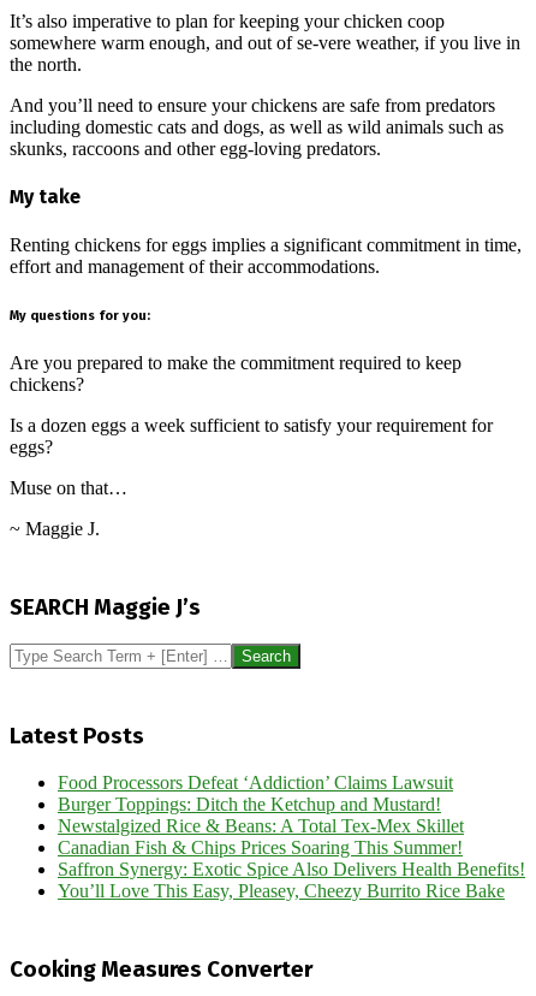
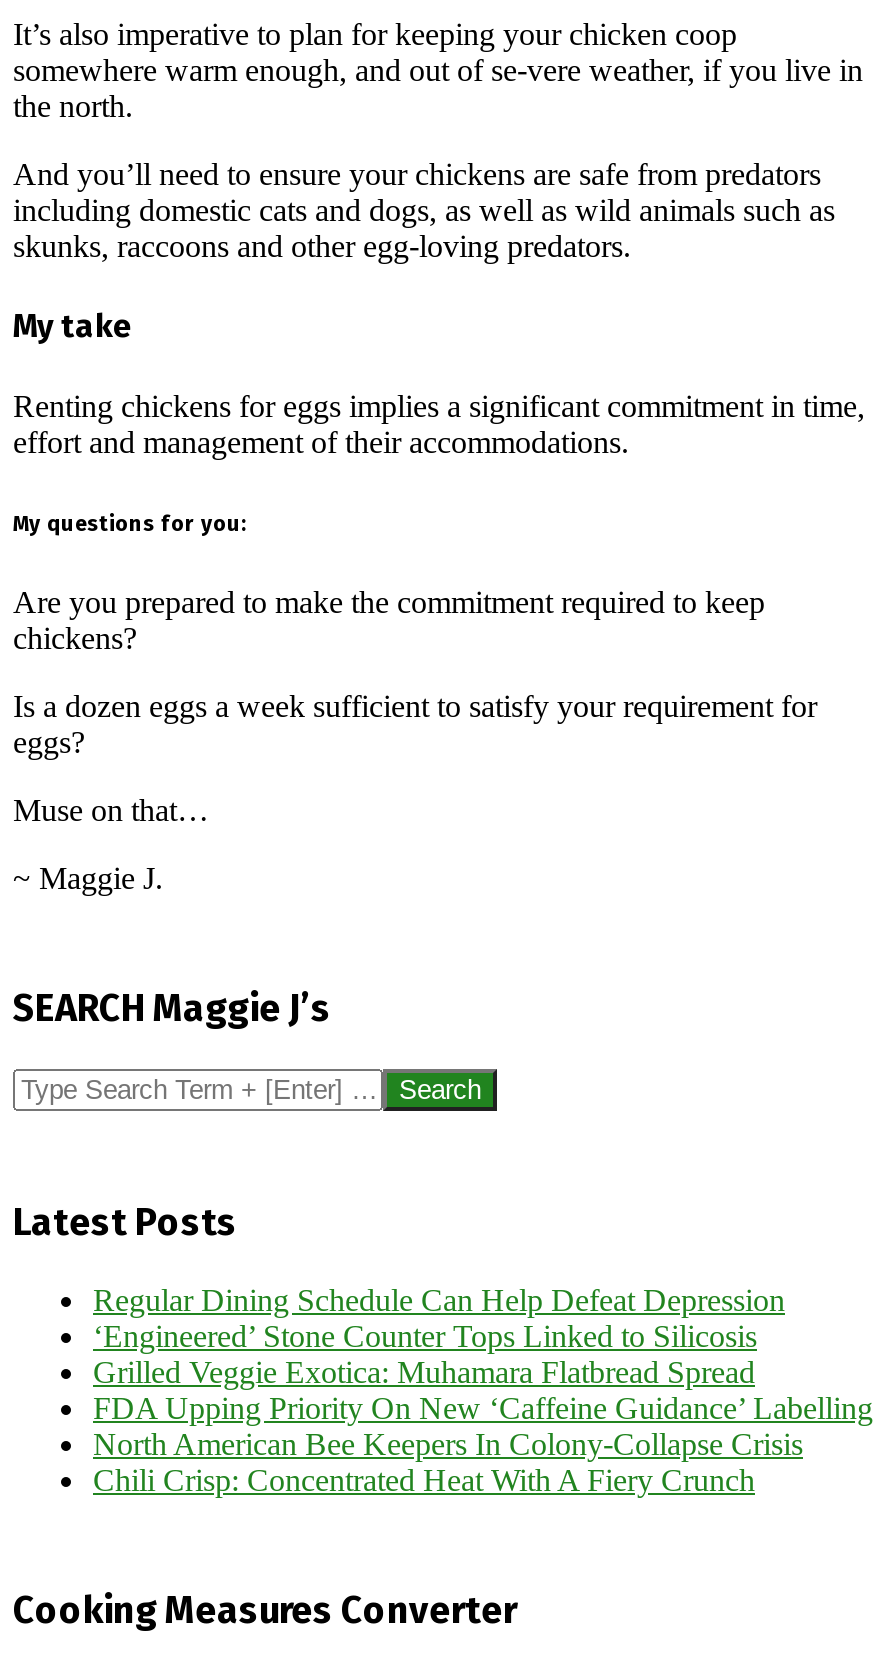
[58,772,525,901] Food Processors Defeat ‘Addiction’ Claims Lawsuit | Burger Toppings: Ditch the Ketchup and Mustard! | Newstalgized Rice & Beans: A Total Tex-Mex Skillet | Canadian Fish & Chips Prices Soaring This Summer! | Saffron Synergy: Exotic Spice Also Delivers Health Benefits! | You’ll Love This Easy, Pleasey, Cheezy Burrito Rice Bake -> [93,1283,873,1497] Regular Dining Schedule Can Help Defeat Depression | ‘Engineered’ Stone Counter Tops Linked to Silicosis | Grilled Veggie Exotica: Muhamara Flatbread Spread | FDA Upping Priority On New ‘Caffeine Guidance’ Labelling | North American Bee Keepers In Colony-Collapse Crisis | Chili Crisp: Concentrated Heat With A Fiery Crunch

